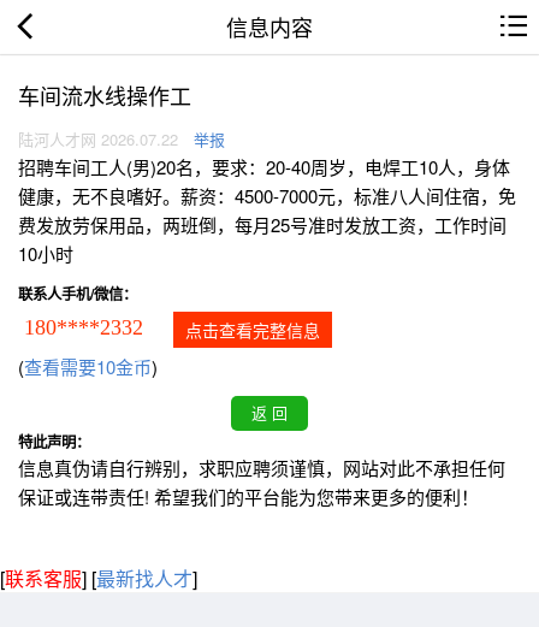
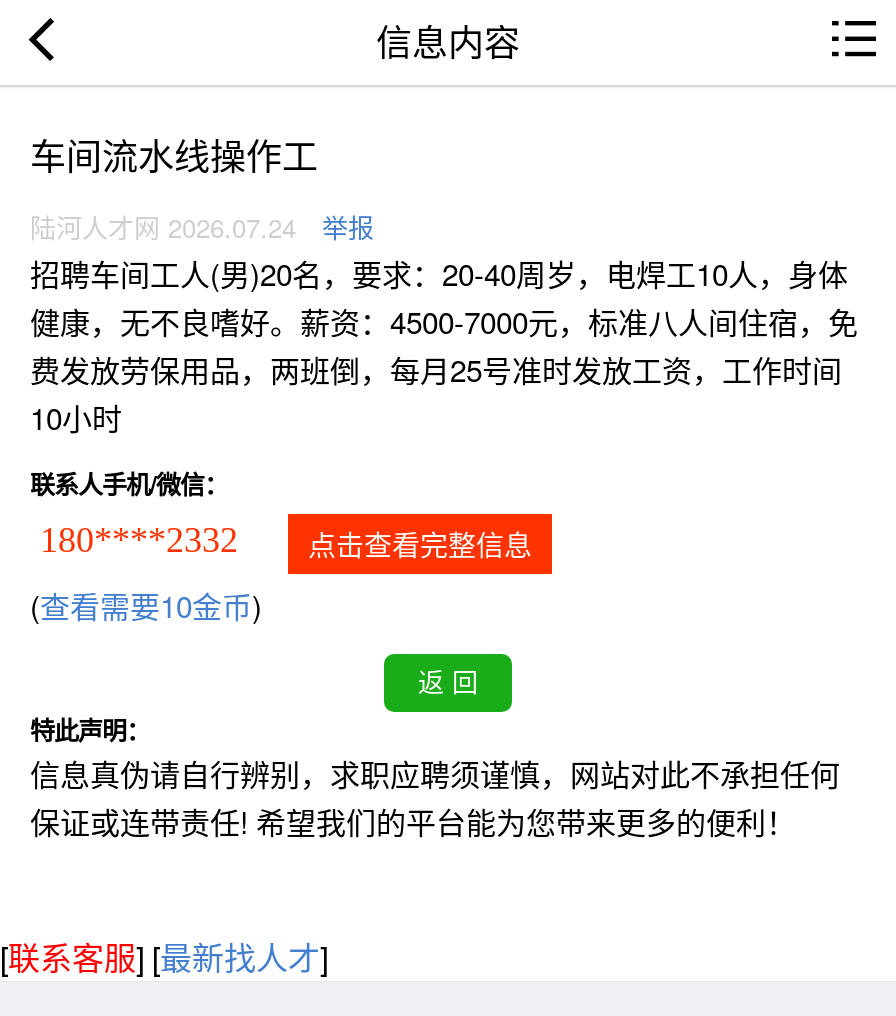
[18,128,225,151] 陆河人才网 2026.07.22 举报 -> [30,208,374,246] 陆河人才网 2026.07.24 举报

